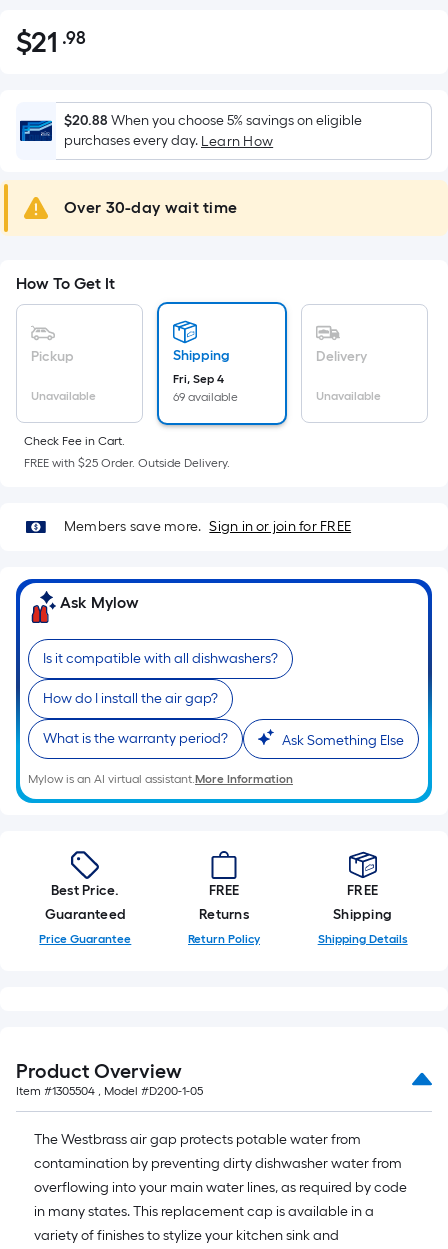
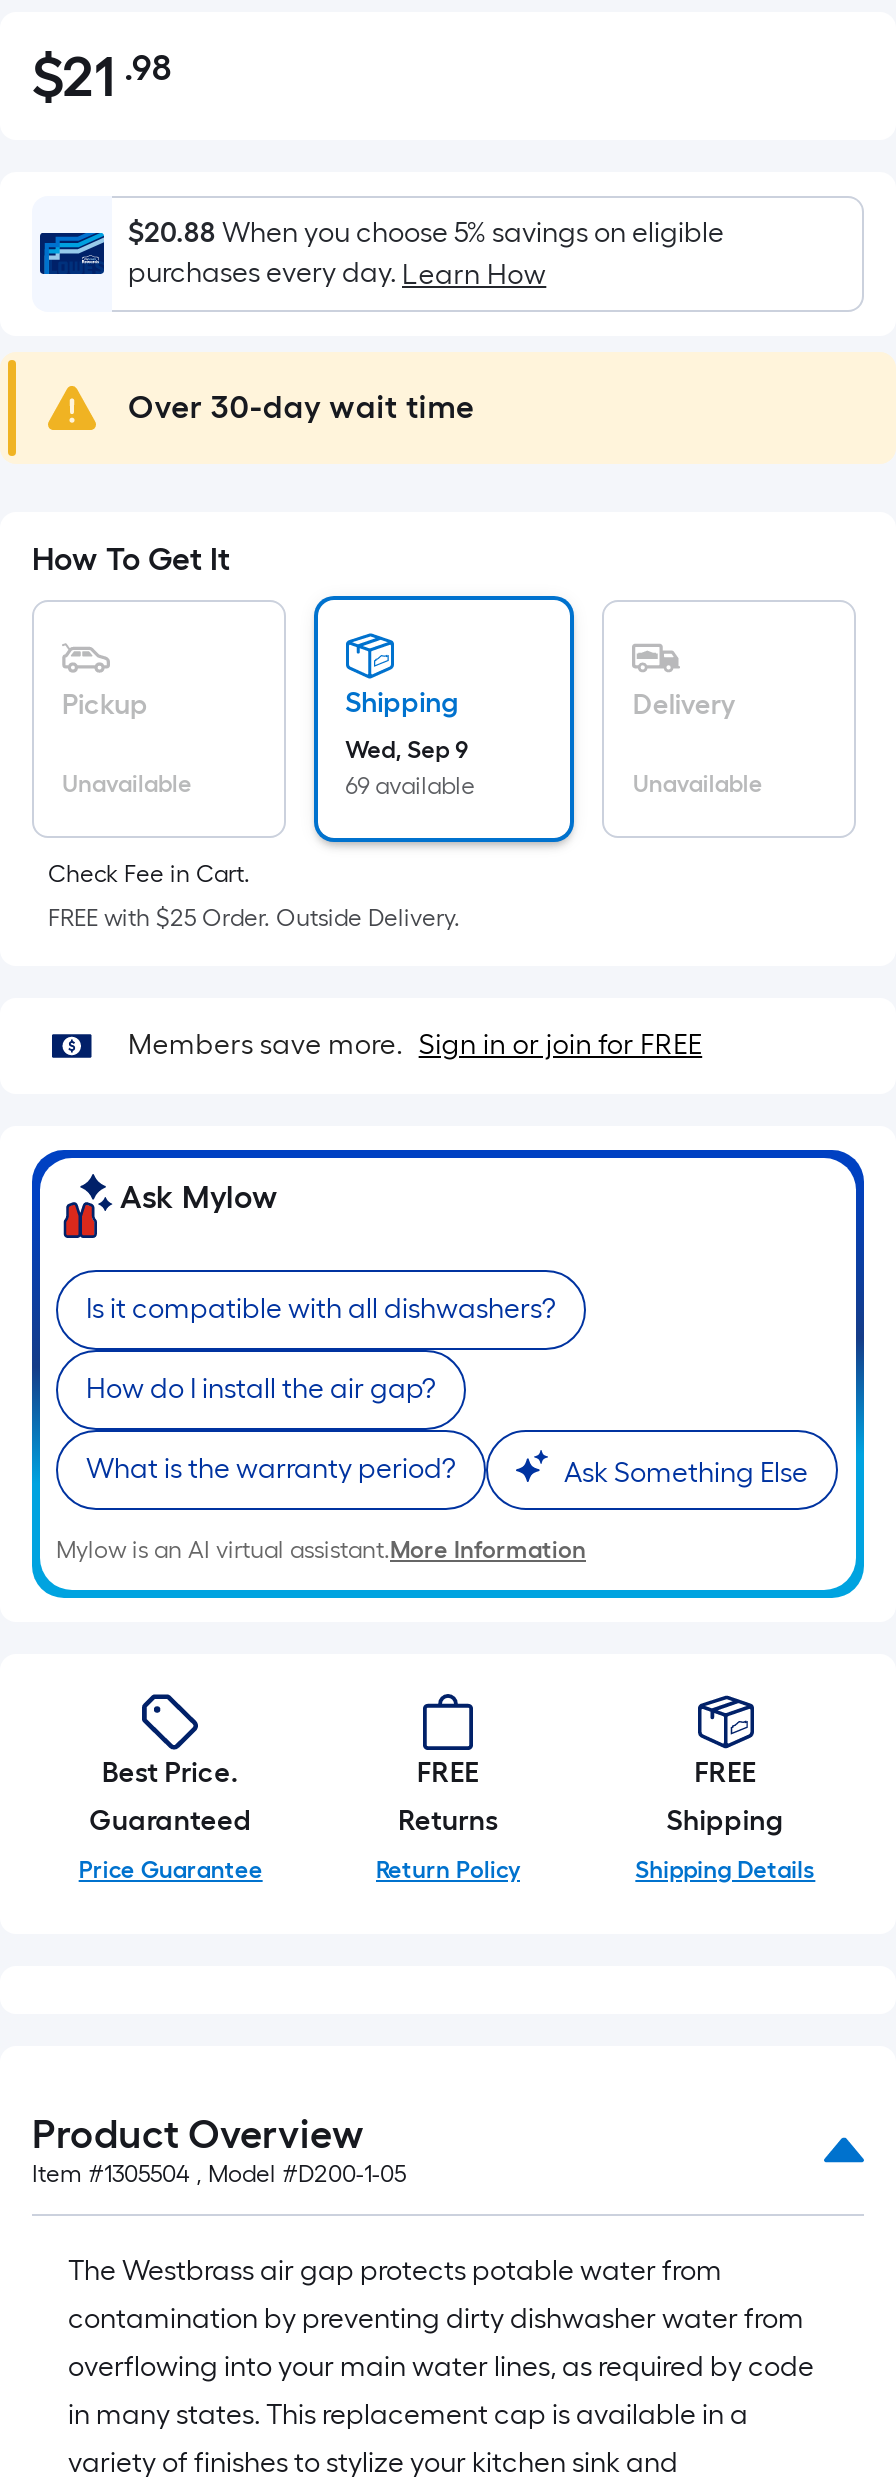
[173,372,224,386] Fri, Sep 4 -> [345,736,467,764] Wed, Sep 9

